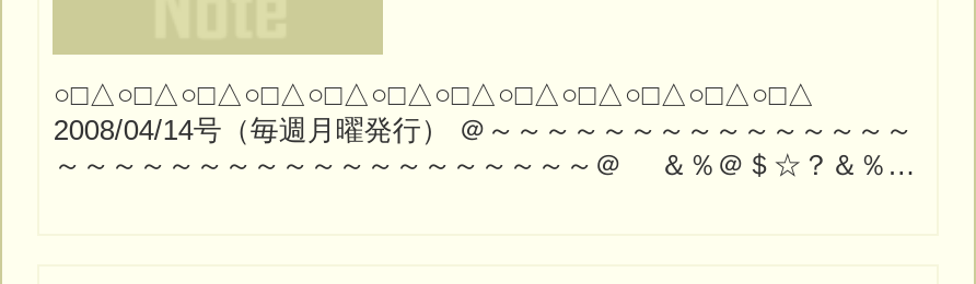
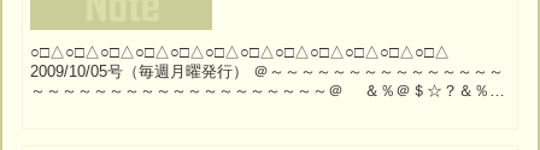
[53,113,458,146] 2008/04/14号（毎週月曜発行） ＠～～～～～～～～～～～～～～～ -> [31,62,254,80] 2009/10/05号（毎週月曜発行） ＠～～～～～～～～～～～～～～～

